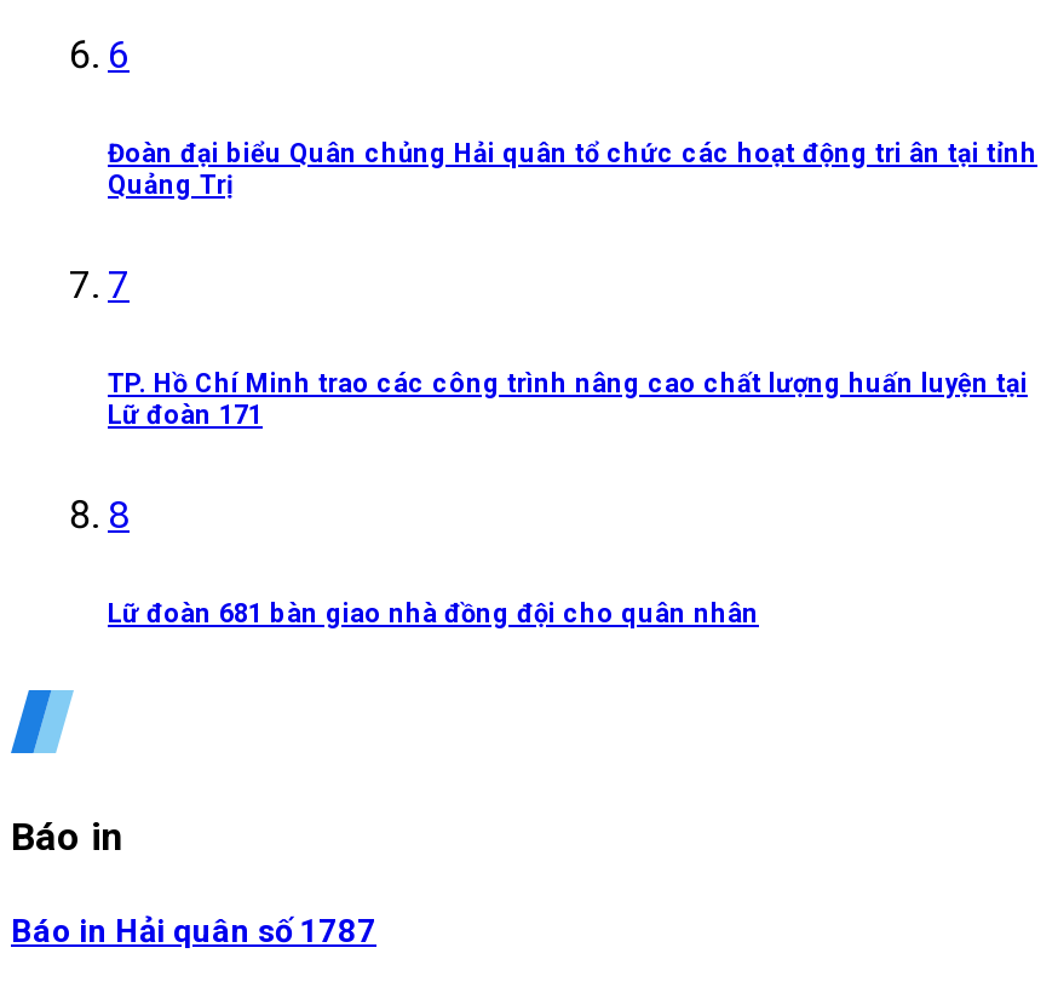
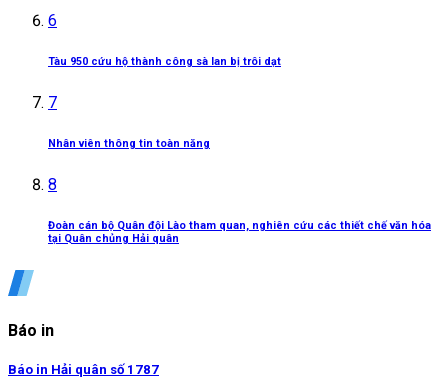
[108,138,1037,201] Đoàn đại biểu Quân chủng Hải quân tổ chức các hoạt động tri ân tại tỉnh | Quảng Trị -> [48,55,281,68] Tàu 950 cứu hộ thành công sà lan bị trôi dạt
[108,367,1028,430] TP. Hồ Chí Minh trao các công trình nâng cao chất lượng huấn luyện tại | Lữ đoàn 171 -> [48,137,210,150] Nhân viên thông tin toàn năng
[108,597,759,629] Lữ đoàn 681 bàn giao nhà đồng đội cho quân nhân -> [48,219,431,245] Đoàn cán bộ Quân đội Lào tham quan, nghiên cứu các thiết chế văn hóa | tại Quân chủng Hải quân

